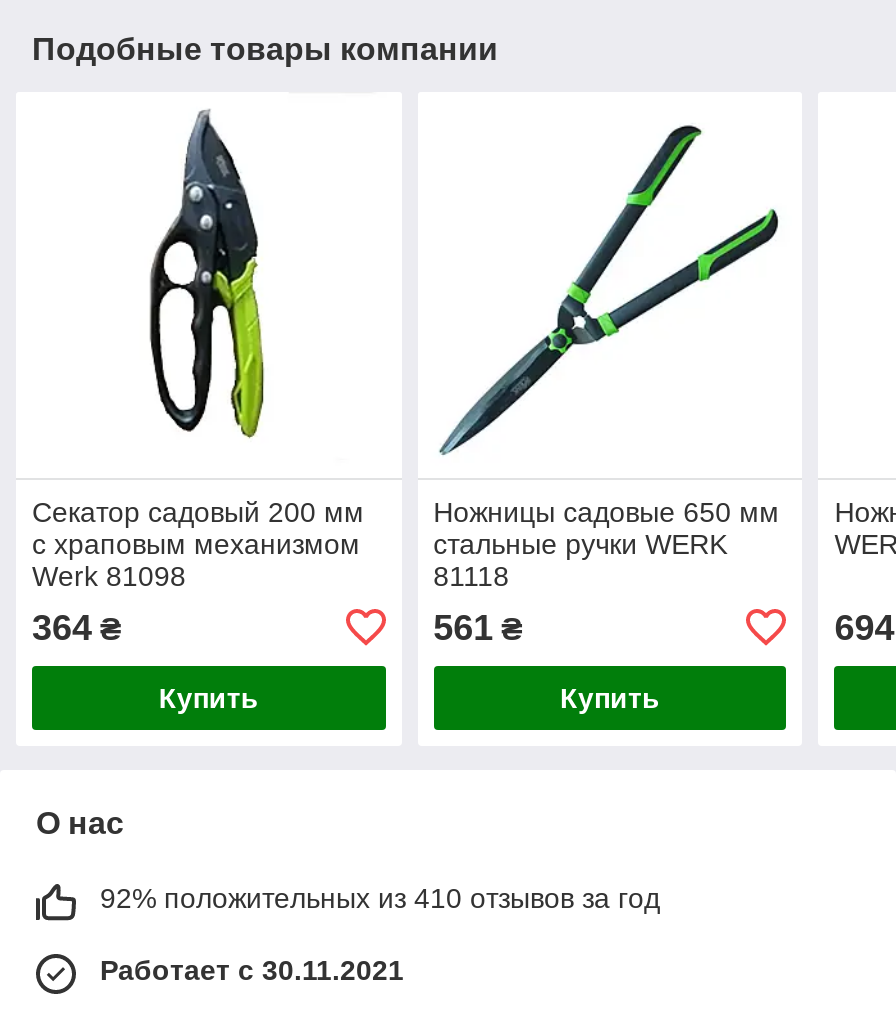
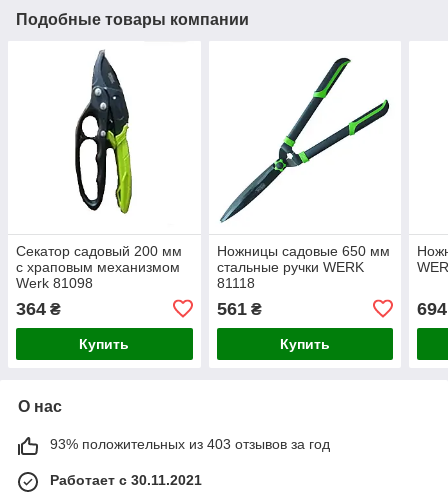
[100,882,660,914] 92% положительных из 410 отзывов за год -> [50,436,330,452] 93% положительных из 403 отзывов за год

